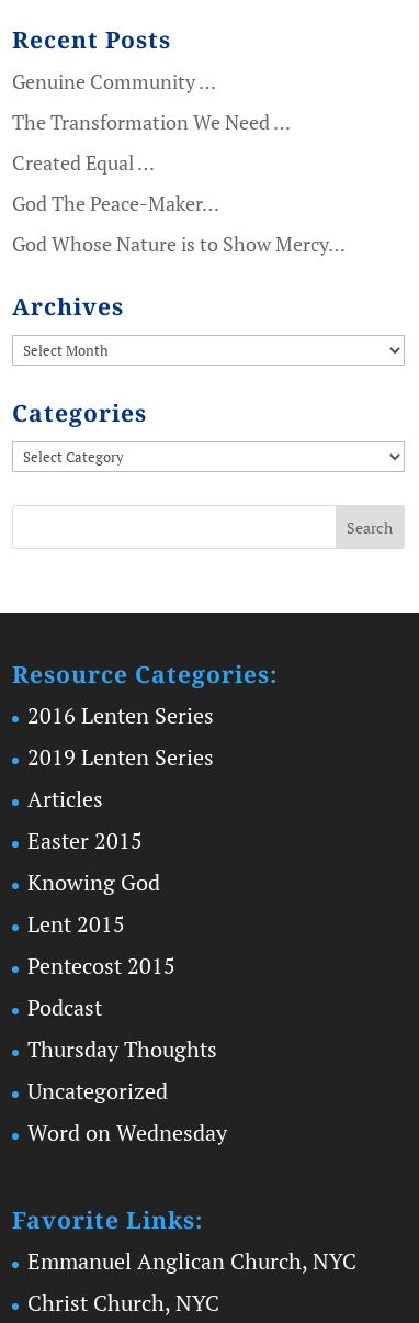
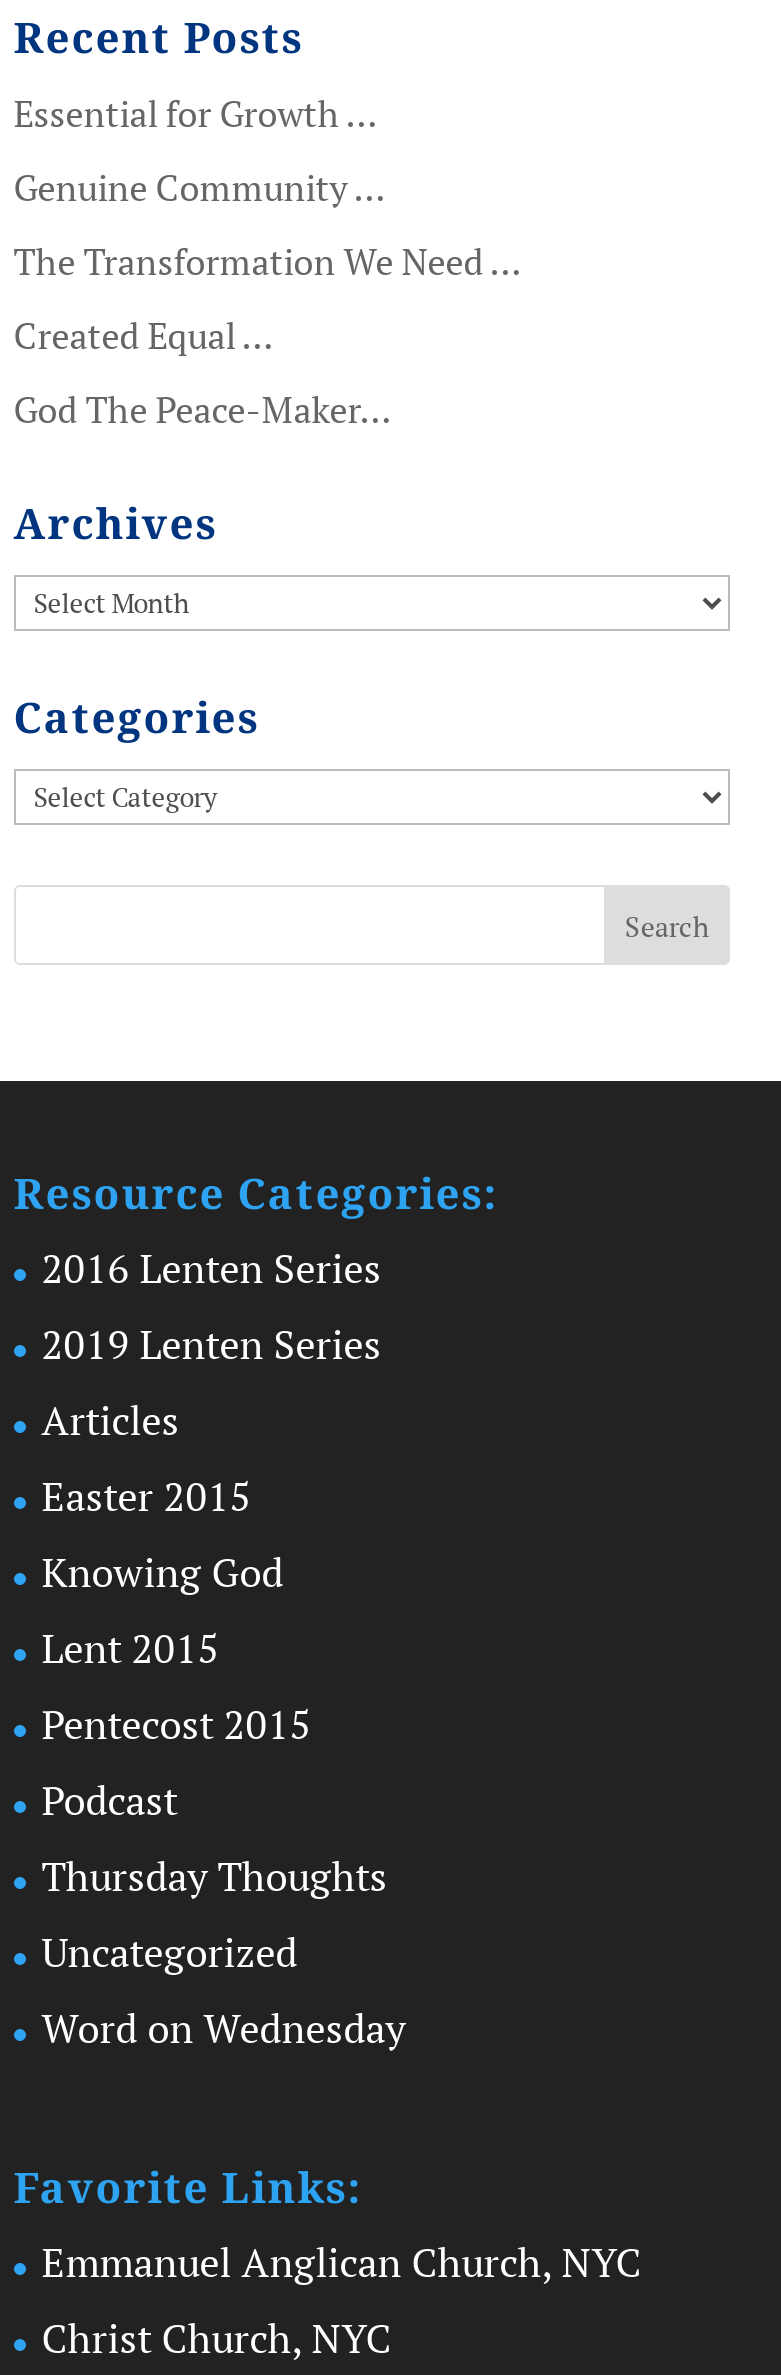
none -> [14,90,378,138] Essential for Growth …
moved [12,69,290,217] -> [14,164,522,434]: Genuine Community … | The Transformation We Need … | Created Equal … | God The Peace-Maker…
[12,231,345,257] God Whose Nature is to Show Mercy… -> none

